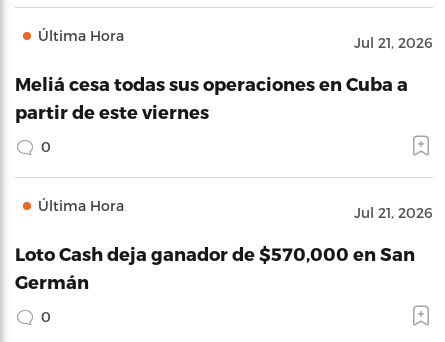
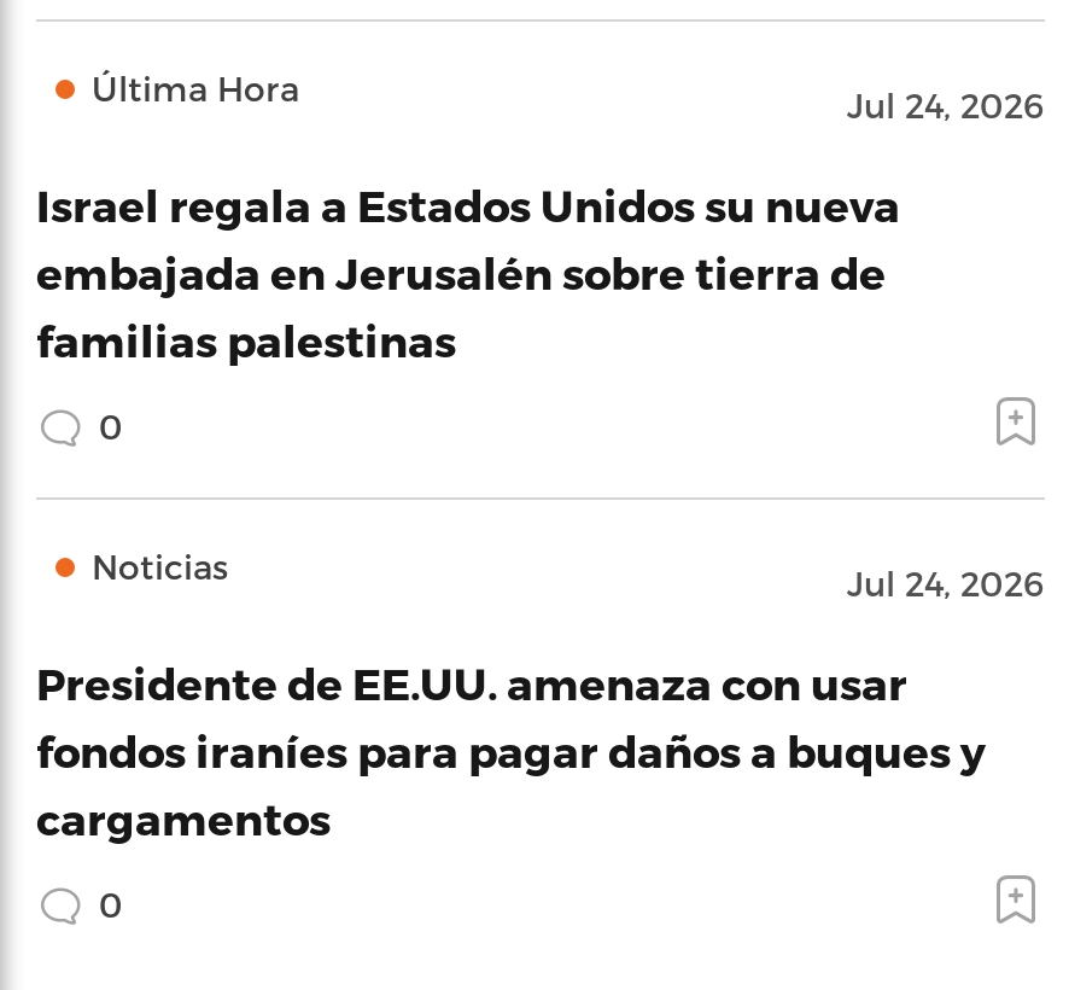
[354,34,433,51] Jul 21, 2026 -> [847,85,1045,126] Jul 24, 2026
[15,73,408,122] Meliá cesa todas sus operaciones en Cuba a | partir de este viernes -> [36,179,900,365] Israel regala a Estados Unidos su nueva | embajada en Jerusalén sobre tierra de | familias palestinas
[38,197,433,221] Última Hora | Jul 21, 2026 -> [92,546,1045,604] Noticias | Jul 24, 2026
[15,243,415,292] Loto Cash deja ganador de $570,000 en San | Germán -> [36,657,985,843] Presidente de EE.UU. amenaza con usar | fondos iraníes para pagar daños a buques y | cargamentos

